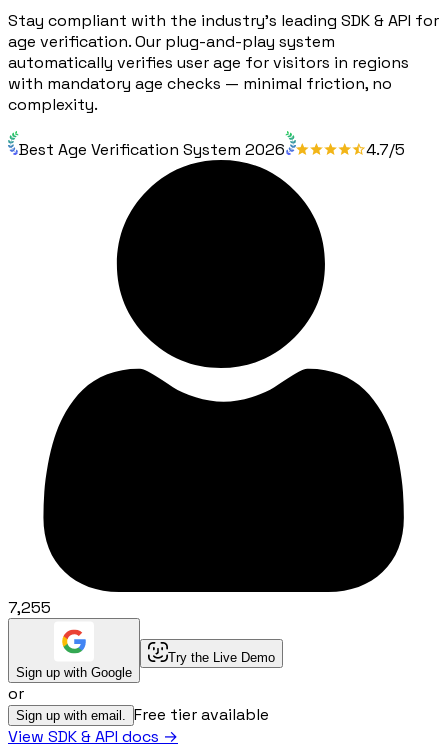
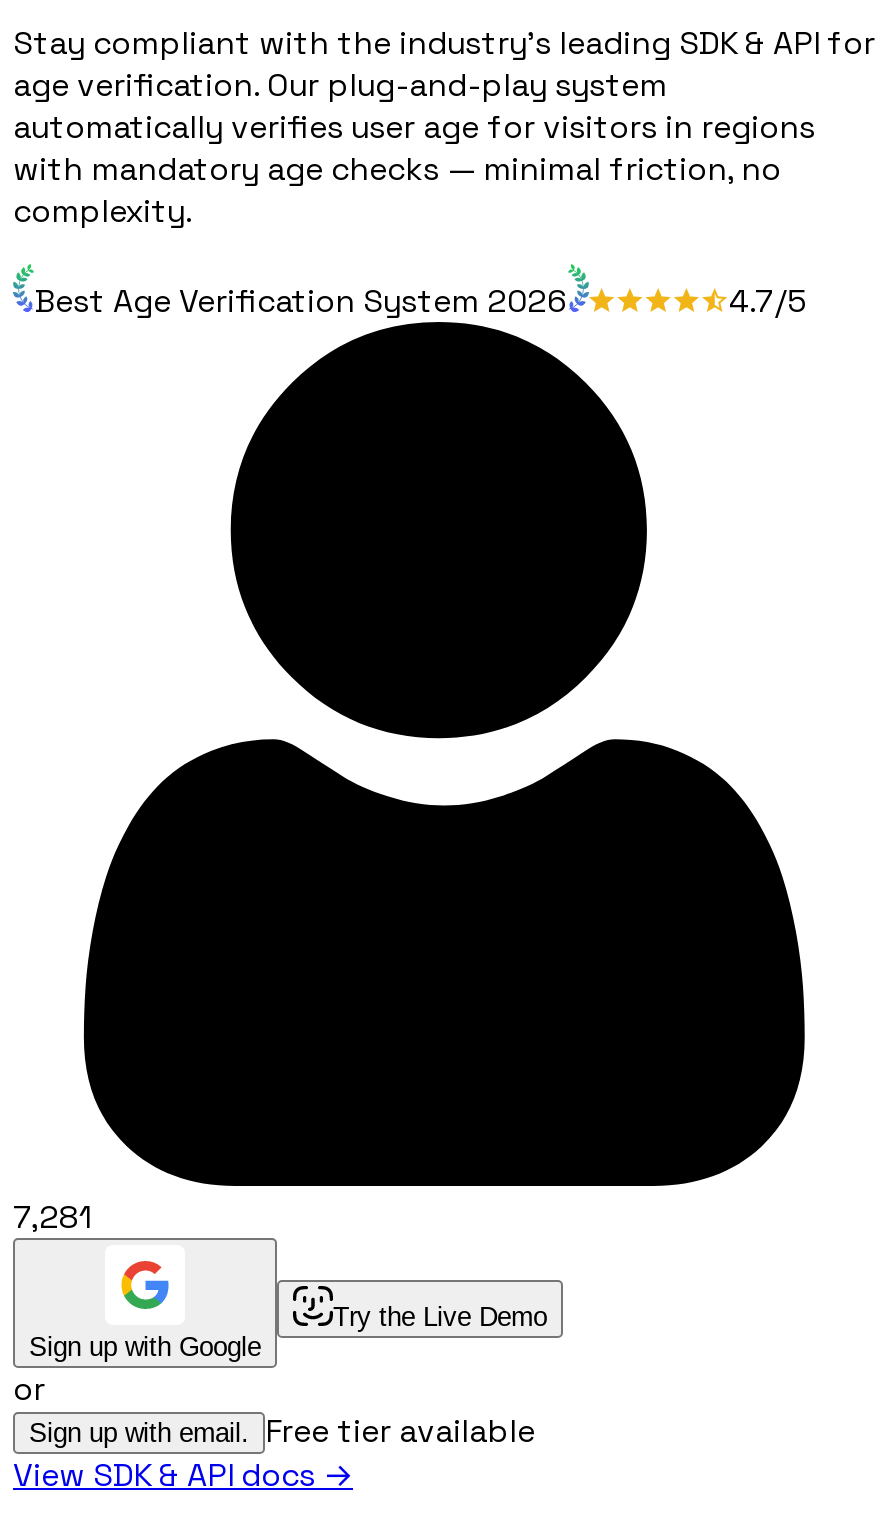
[8,597,51,618] 7,255 -> [13,1196,91,1238] 7,281

